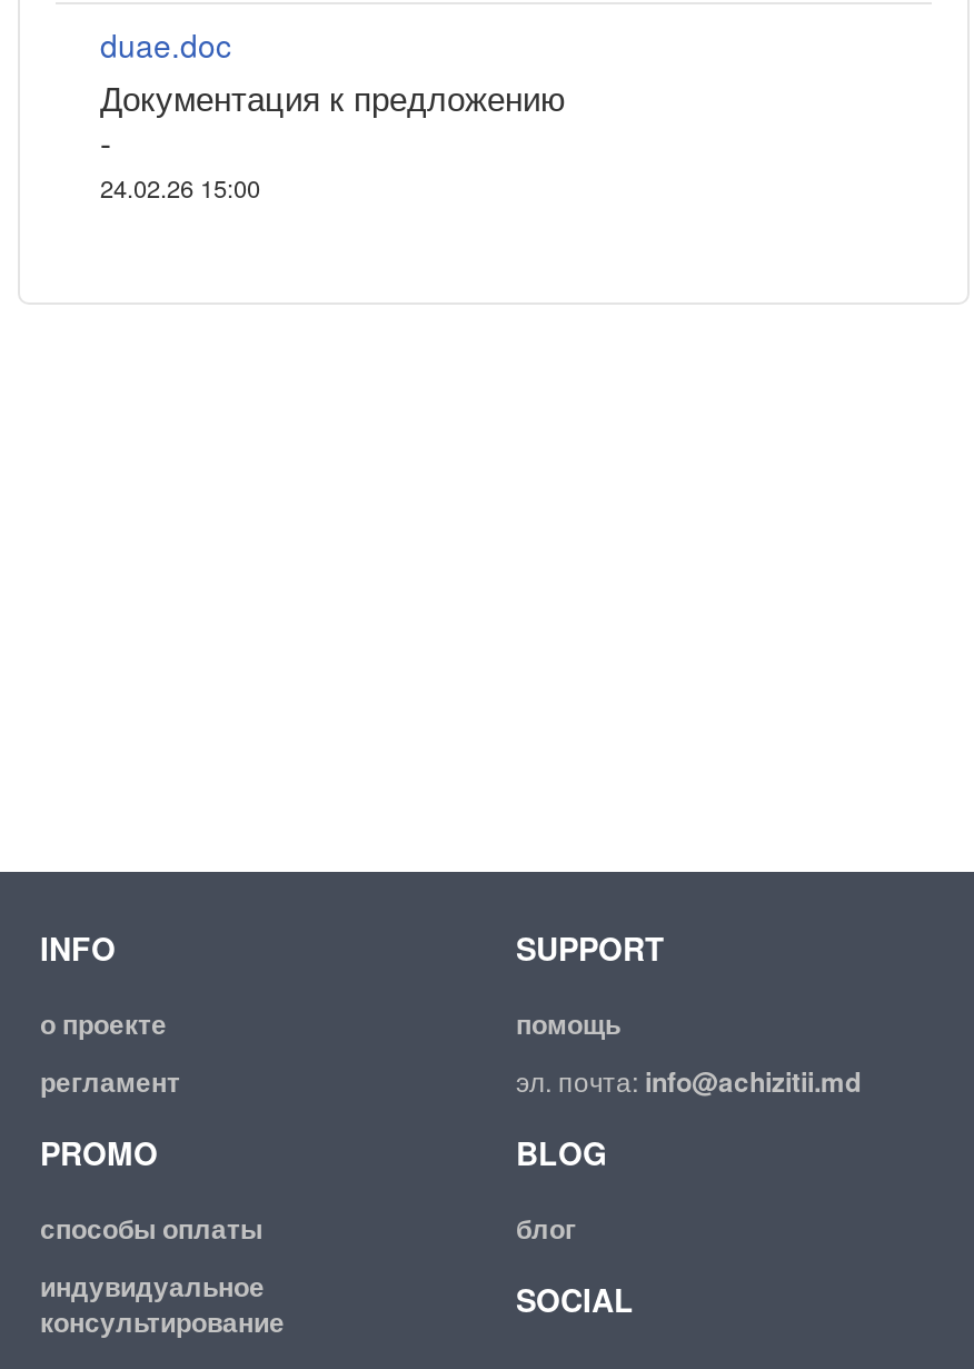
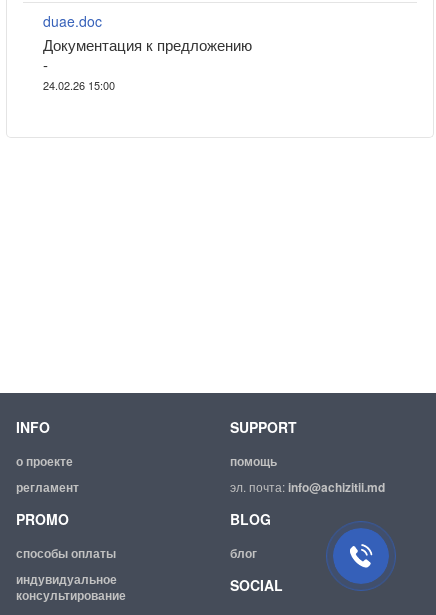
none -> [326,521,396,591] [image]

